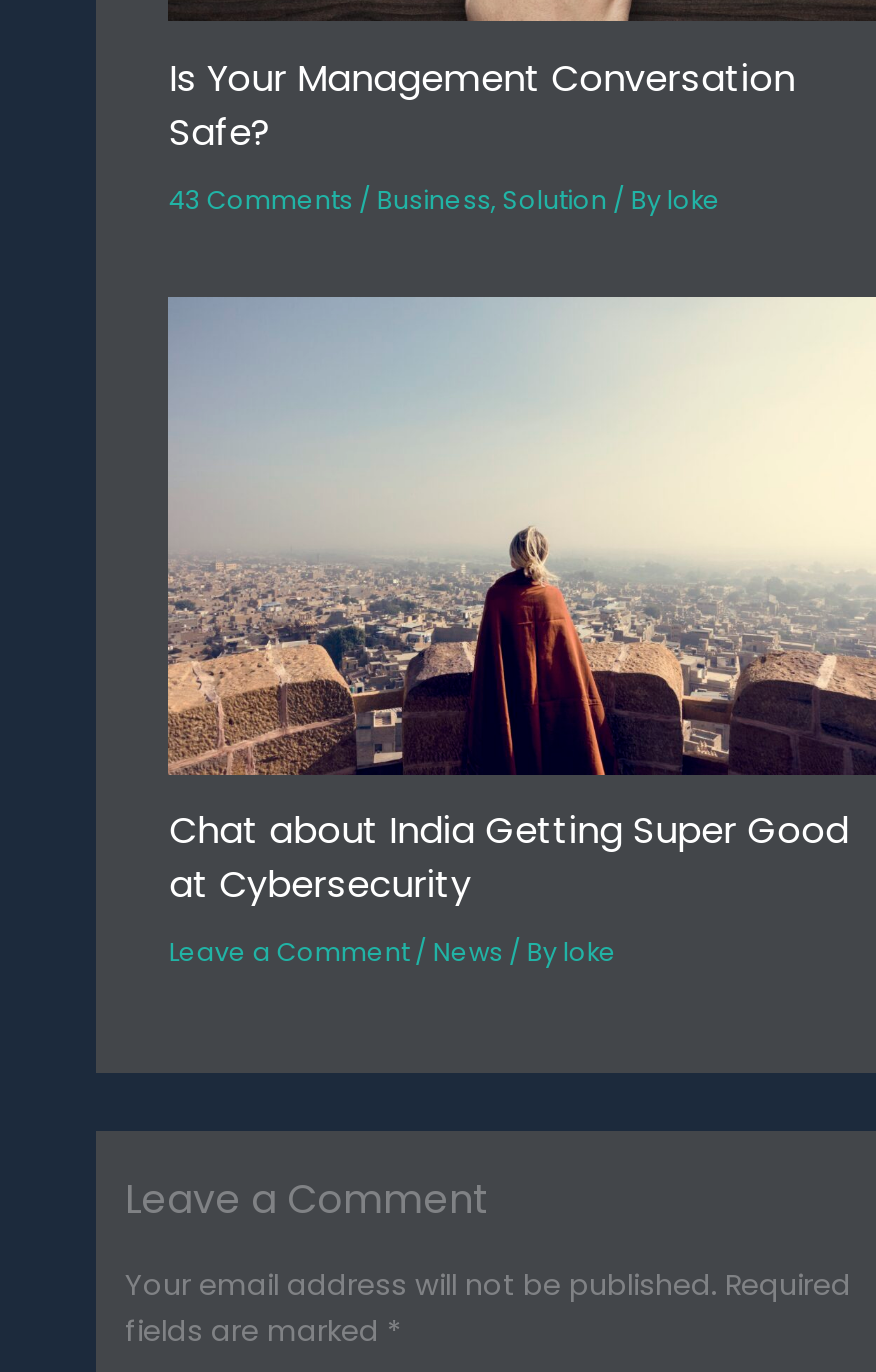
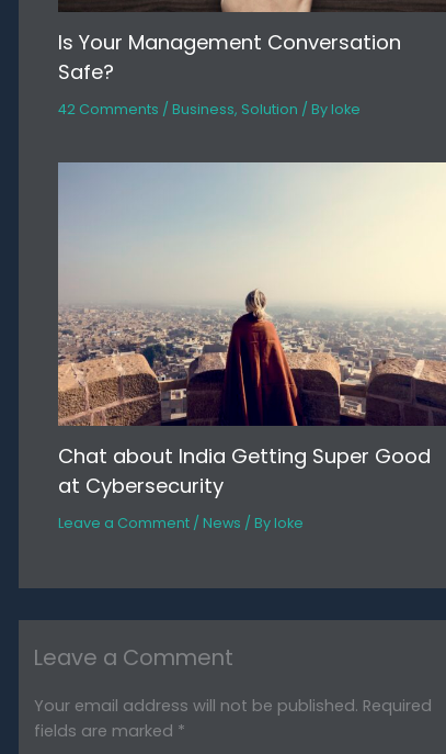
[169,182,721,216] 43 Comments / Business, Solution / By loke -> [58,100,361,119] 42 Comments / Business, Solution / By loke

